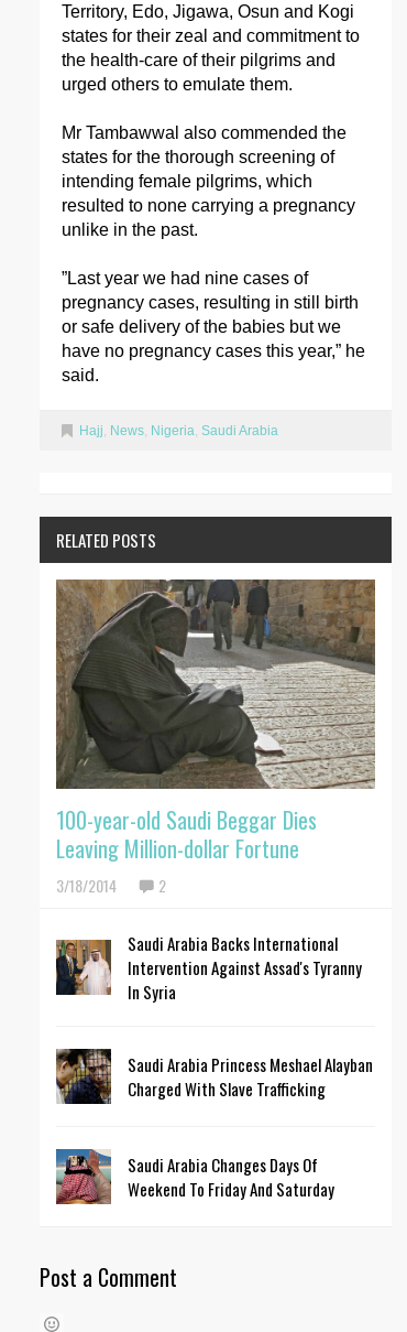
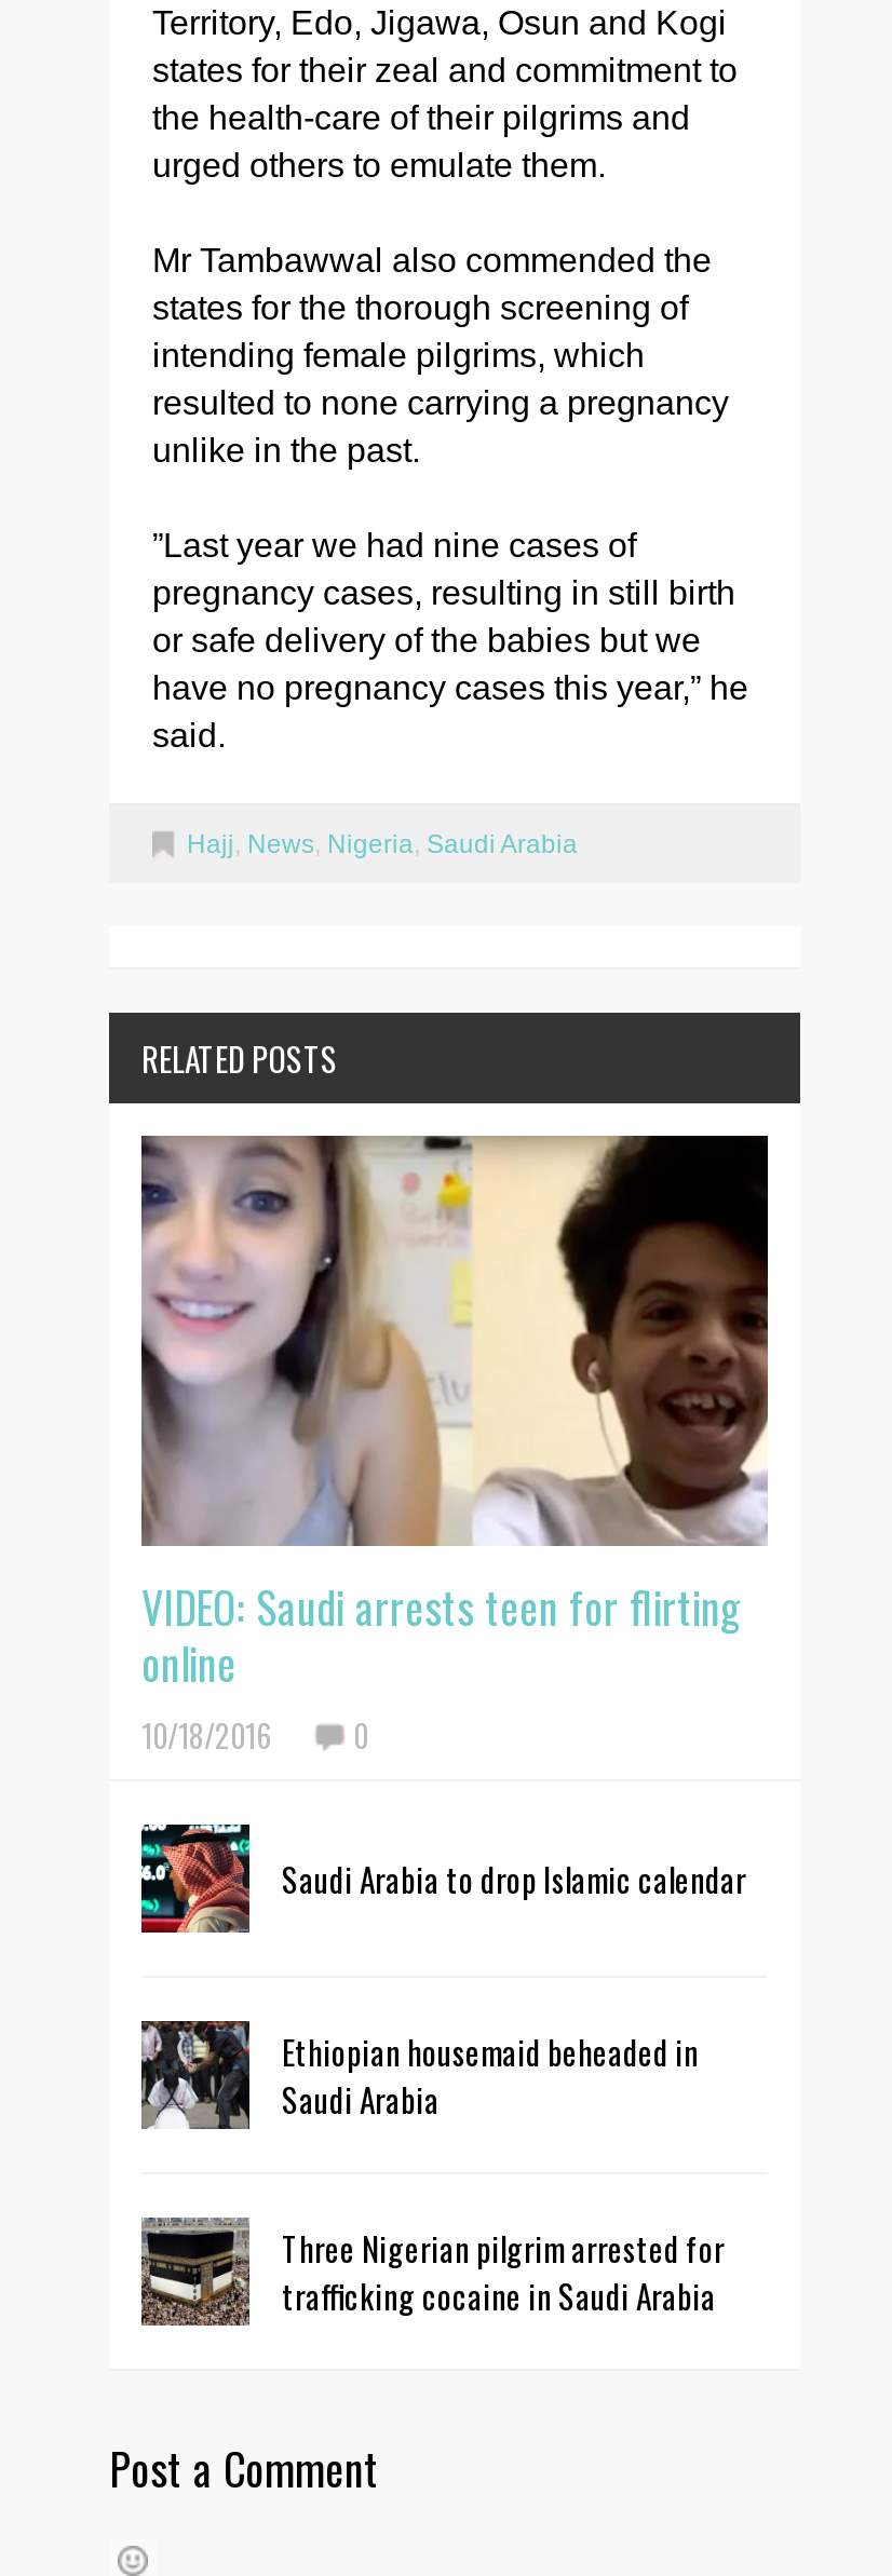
[55,578,376,897] [image] | 100-year-old Saudi Beggar Dies | Leaving Million-dollar Fortune | 3/18/2014 | 2 -> [141,1134,770,1758] [image] | VIDEO: Saudi arrests teen for flirting | online | 10/18/2016 | 0
[55,931,362,1004] [image] | Saudi Arabia Backs International | Intervention Against Assad's Tyranny | In Syria -> [139,1822,746,1935] [image] | Saudi Arabia to drop Islamic calendar
[55,1049,373,1105] [image] | Saudi Arabia Princess Meshael Alayban | Charged With Slave Trafficking -> [141,2021,699,2129] [image] | Ethiopian housemaid beheaded in | Saudi Arabia
[56,1148,334,1205] [image] | Saudi Arabia Changes Days Of | Weekend To Friday And Saturday -> [141,2218,725,2328] [image] | Three Nigerian pilgrim arrested for | trafficking cocaine in Saudi Arabia

